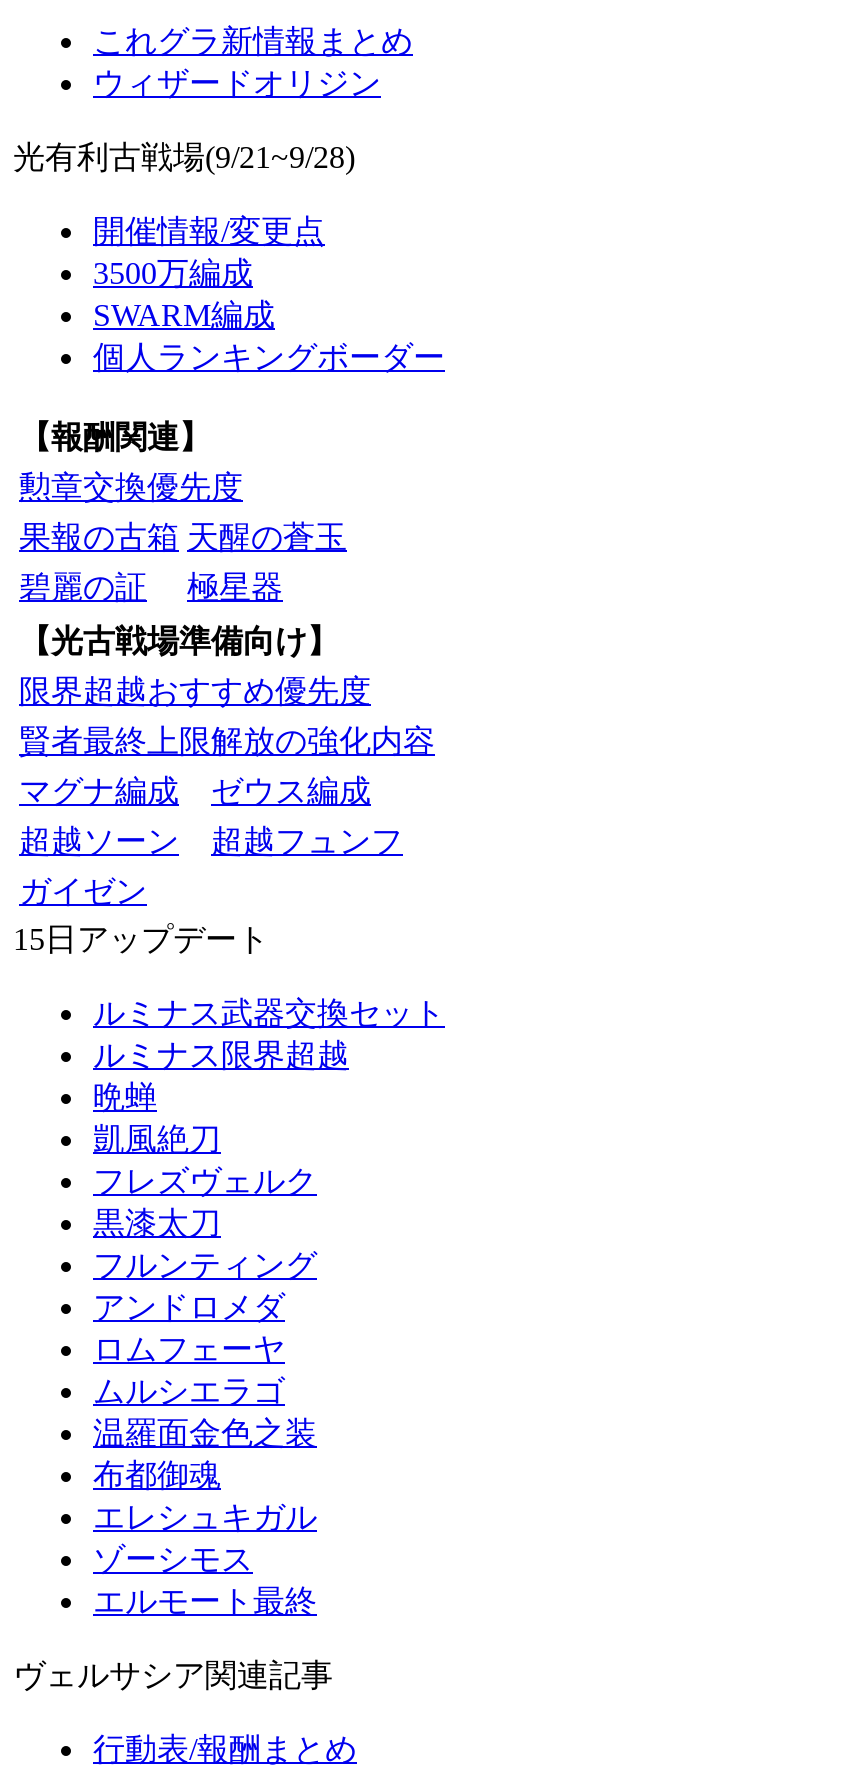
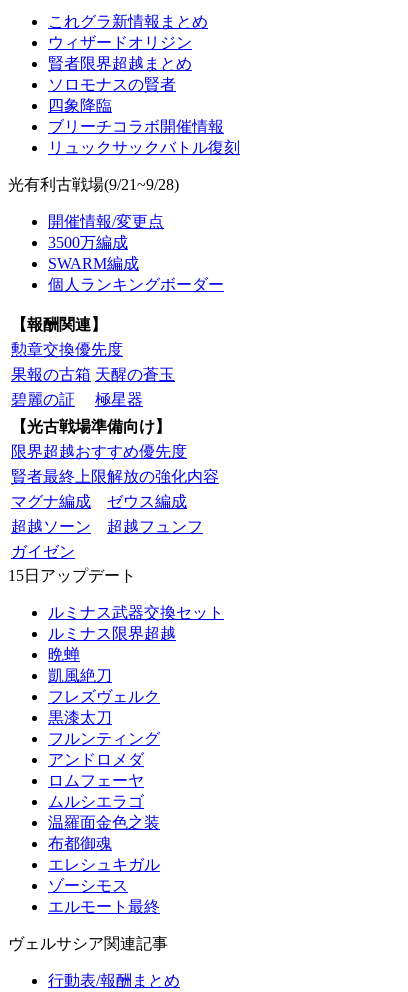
none -> [48,55,240,156] 賢者限界超越まとめ | ソロモナスの賢者 | 四象降臨 | ブリーチコラボ開催情報 | リュックサックバトル復刻

